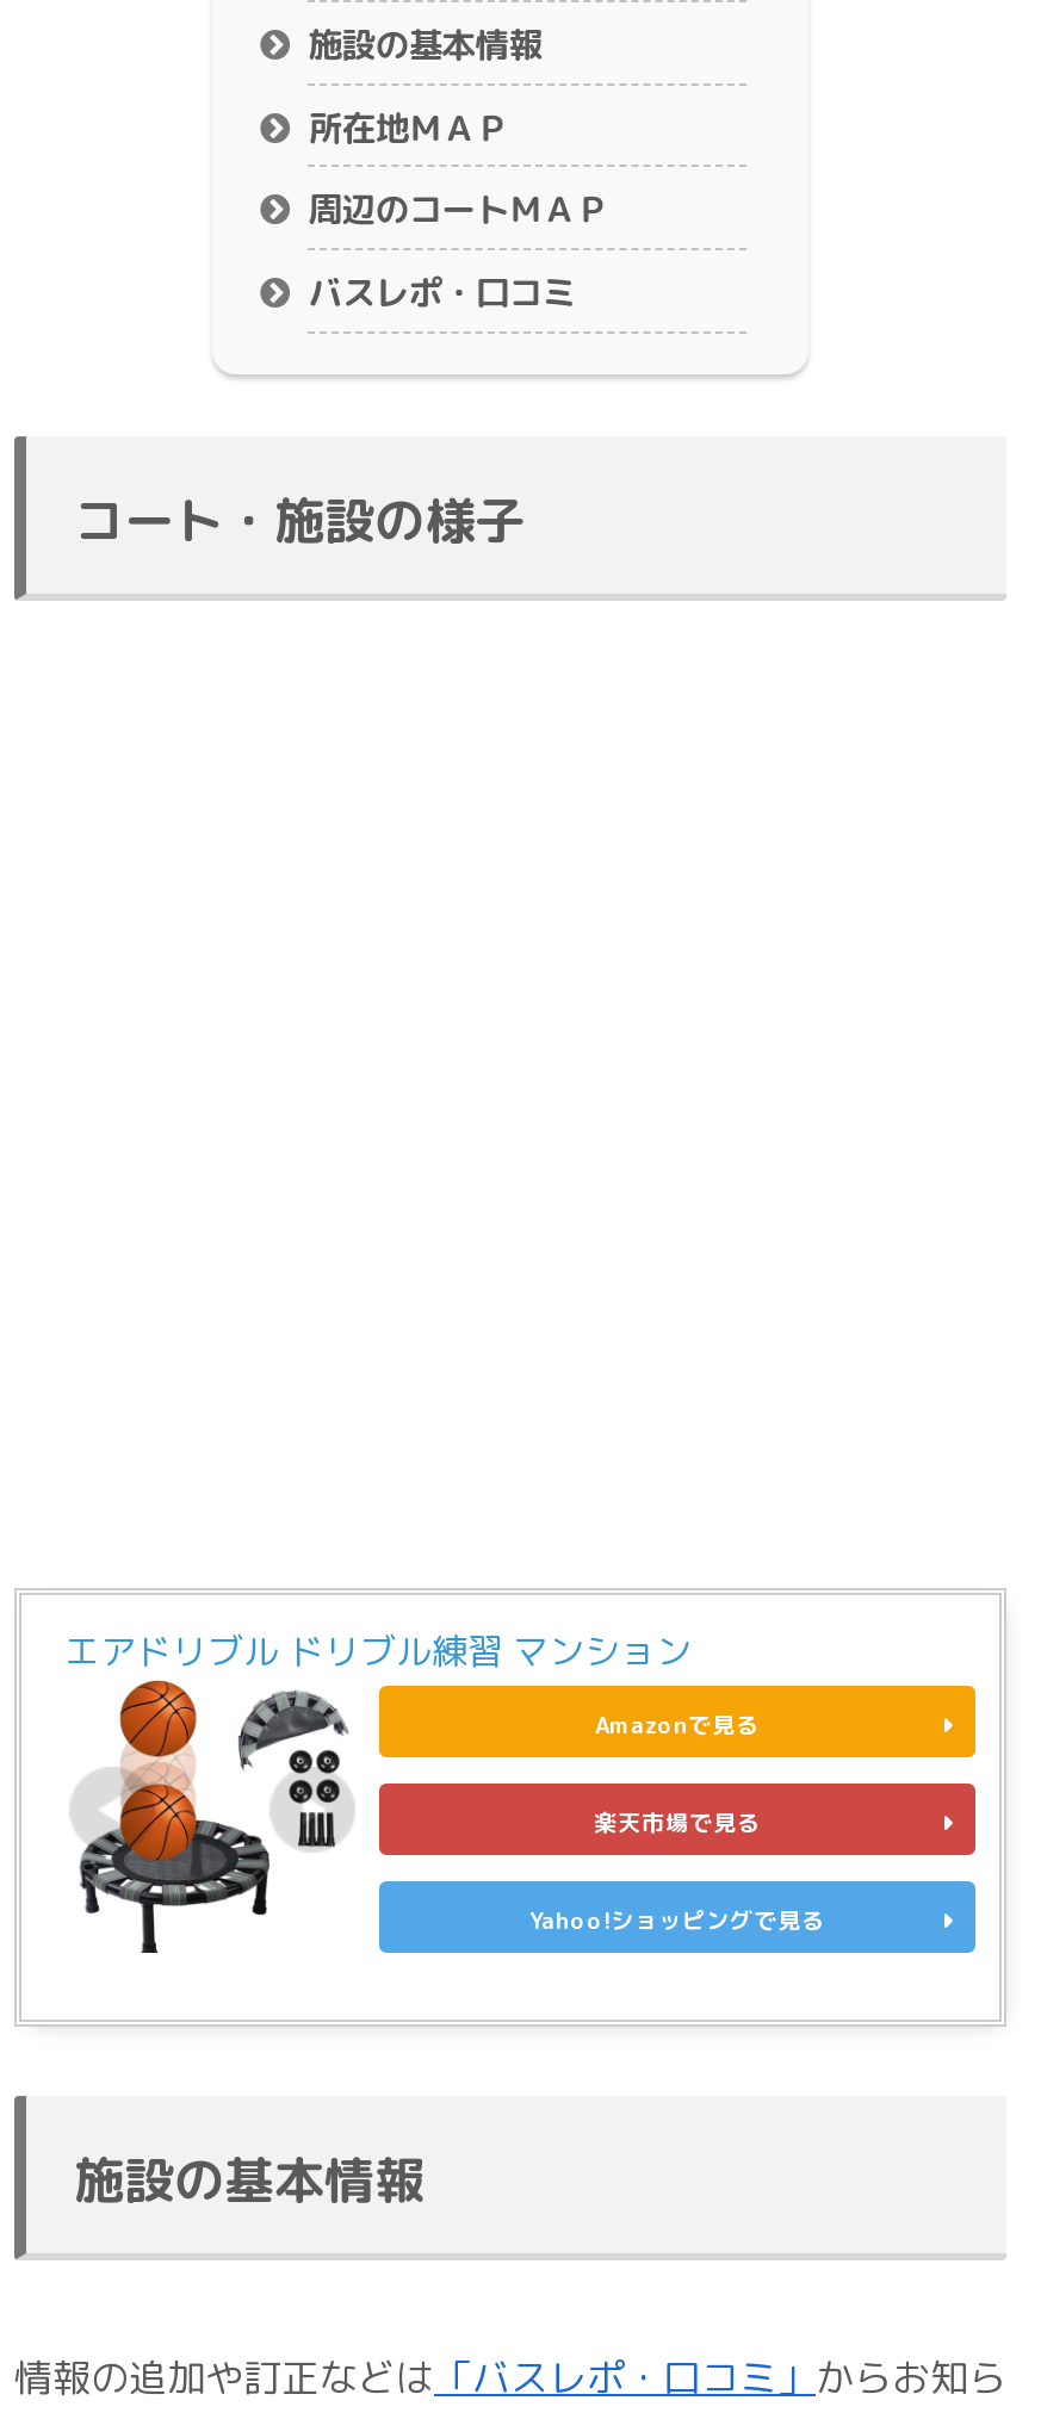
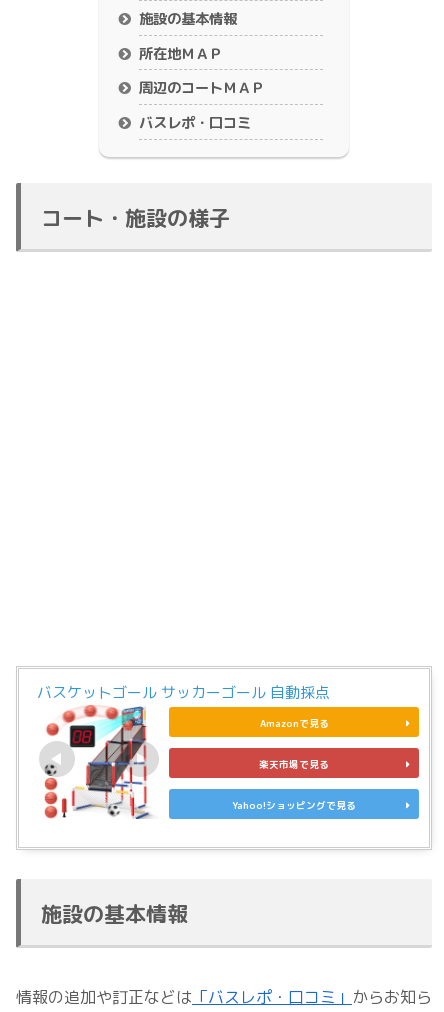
[64,1626,692,1676] エアドリブル ドリブル練習 マンション -> [37,682,330,703] バスケットゴール サッカーゴール 自動採点
[79,1693,348,1955] [image] -> [44,710,155,820] [image]

